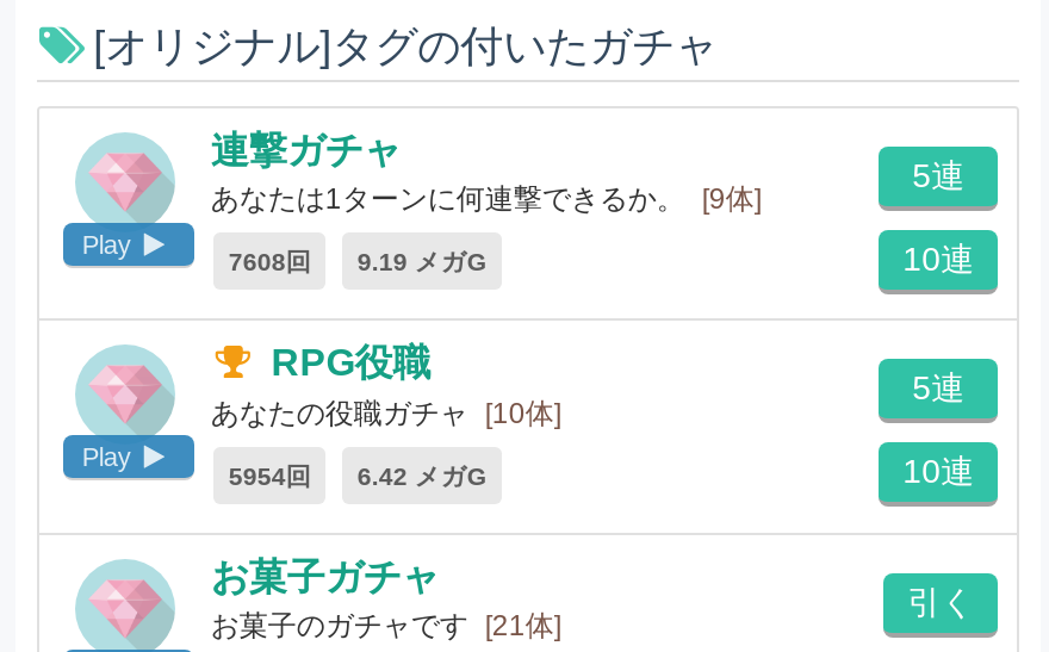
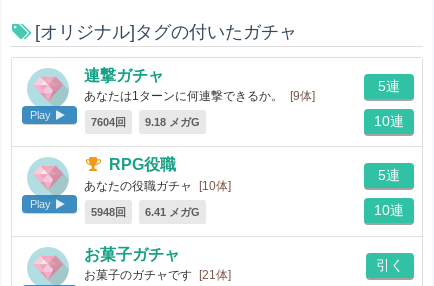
[229,247,312,275] 7608回 -> [91,116,126,128] 7604回
[357,247,489,275] 9.19 メガG -> [145,116,200,128] 9.18 メガG
[229,461,312,490] 5954回 -> [91,206,126,218] 5948回
[357,461,489,490] 6.42 メガG -> [145,206,200,218] 6.41 メガG

